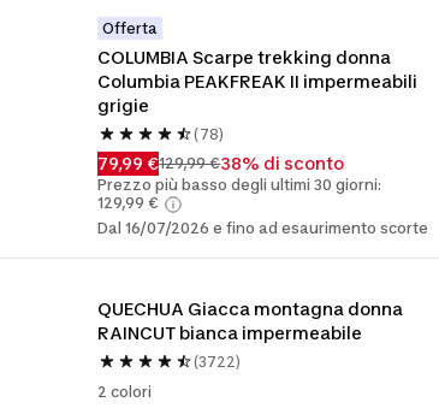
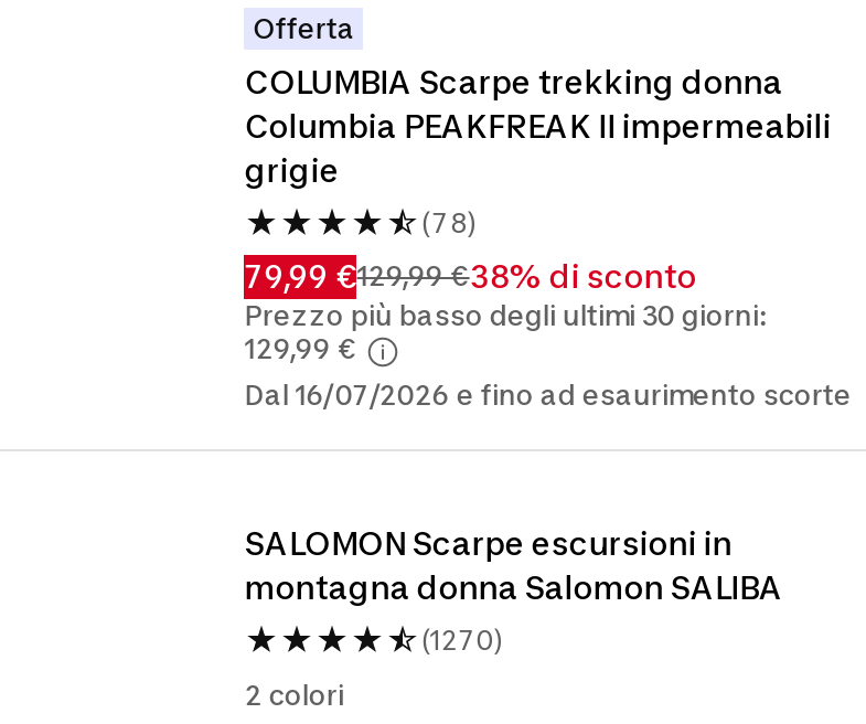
[98,298,403,343] QUECHUA Giacca montagna donna | RAINCUT bianca impermeabile -> [244,524,783,606] SALOMON Scarpe escursioni in | montagna donna Salomon SALIBA
[194,353,241,371] (3722) -> [421,623,503,656] (1270)

